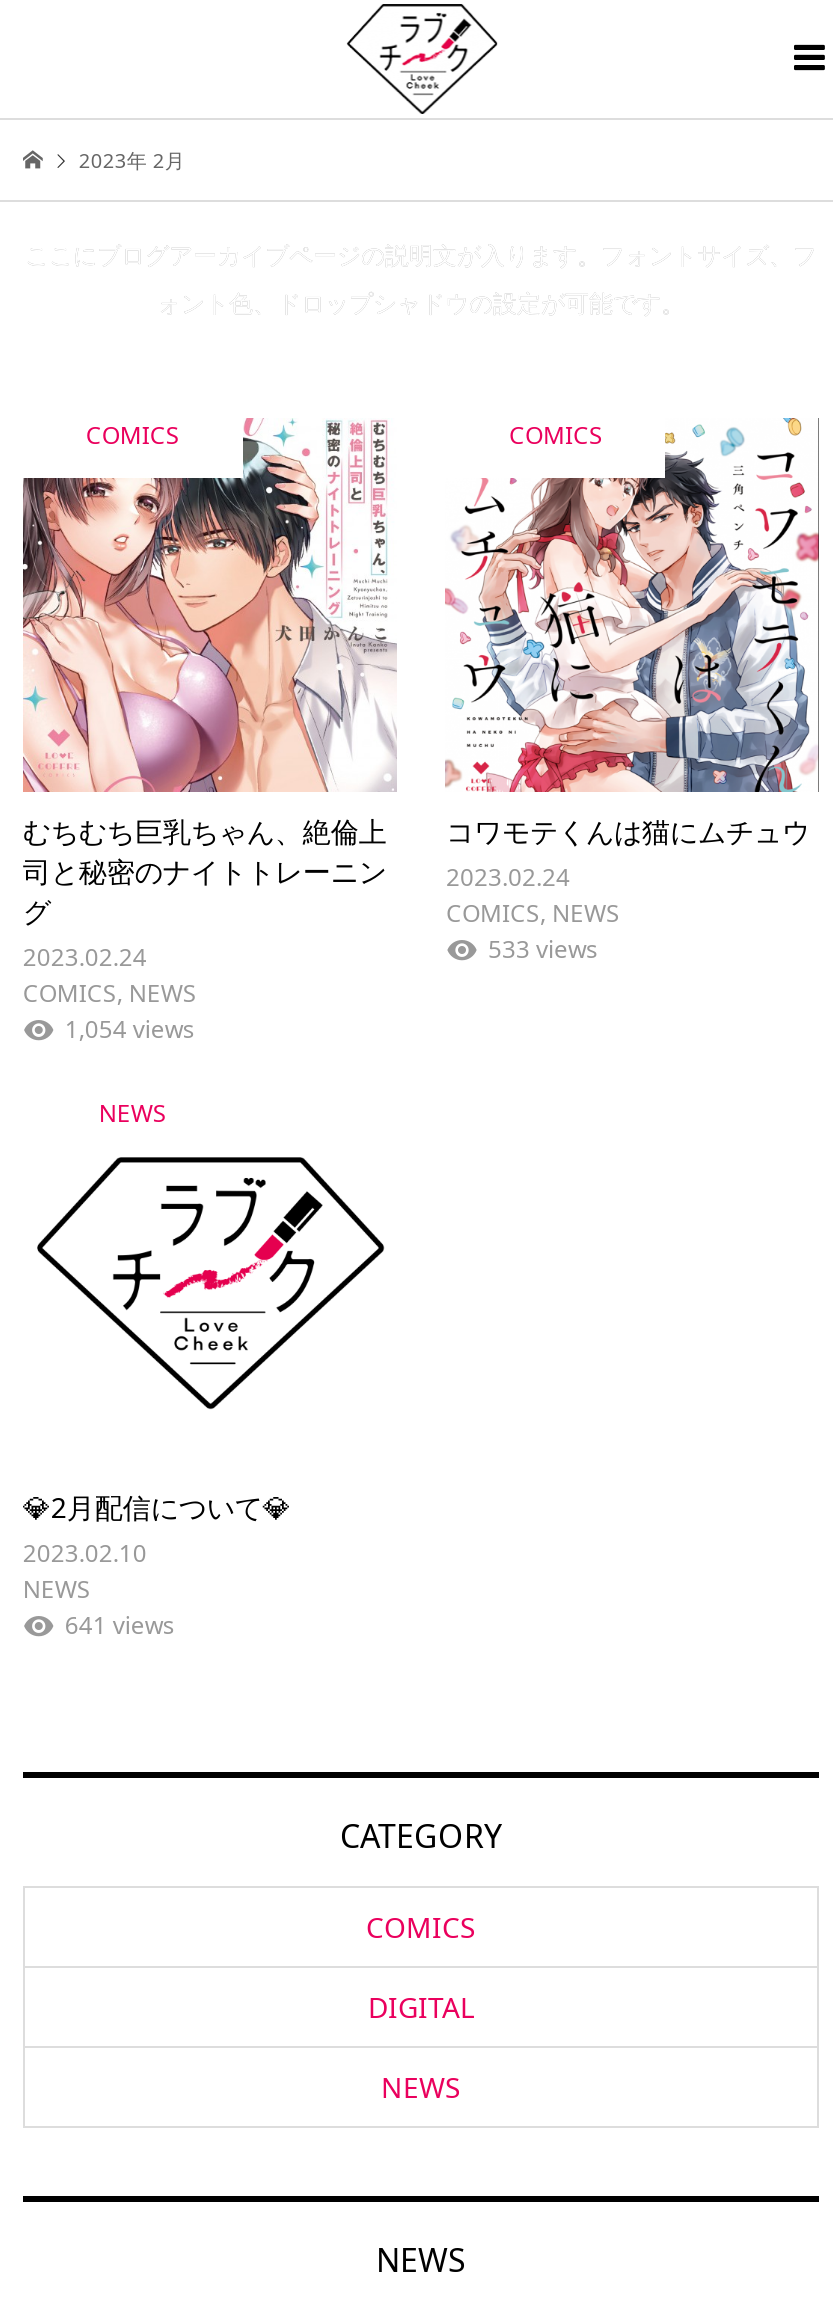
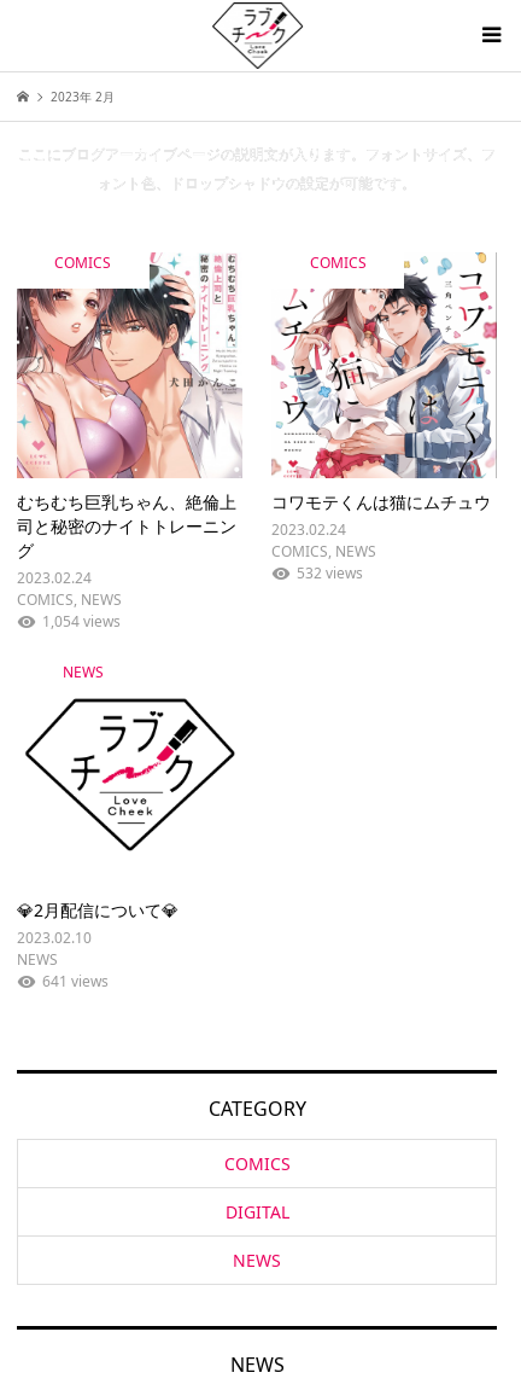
[488,931,598,965] 533 views -> [297,562,364,583] 532 views

